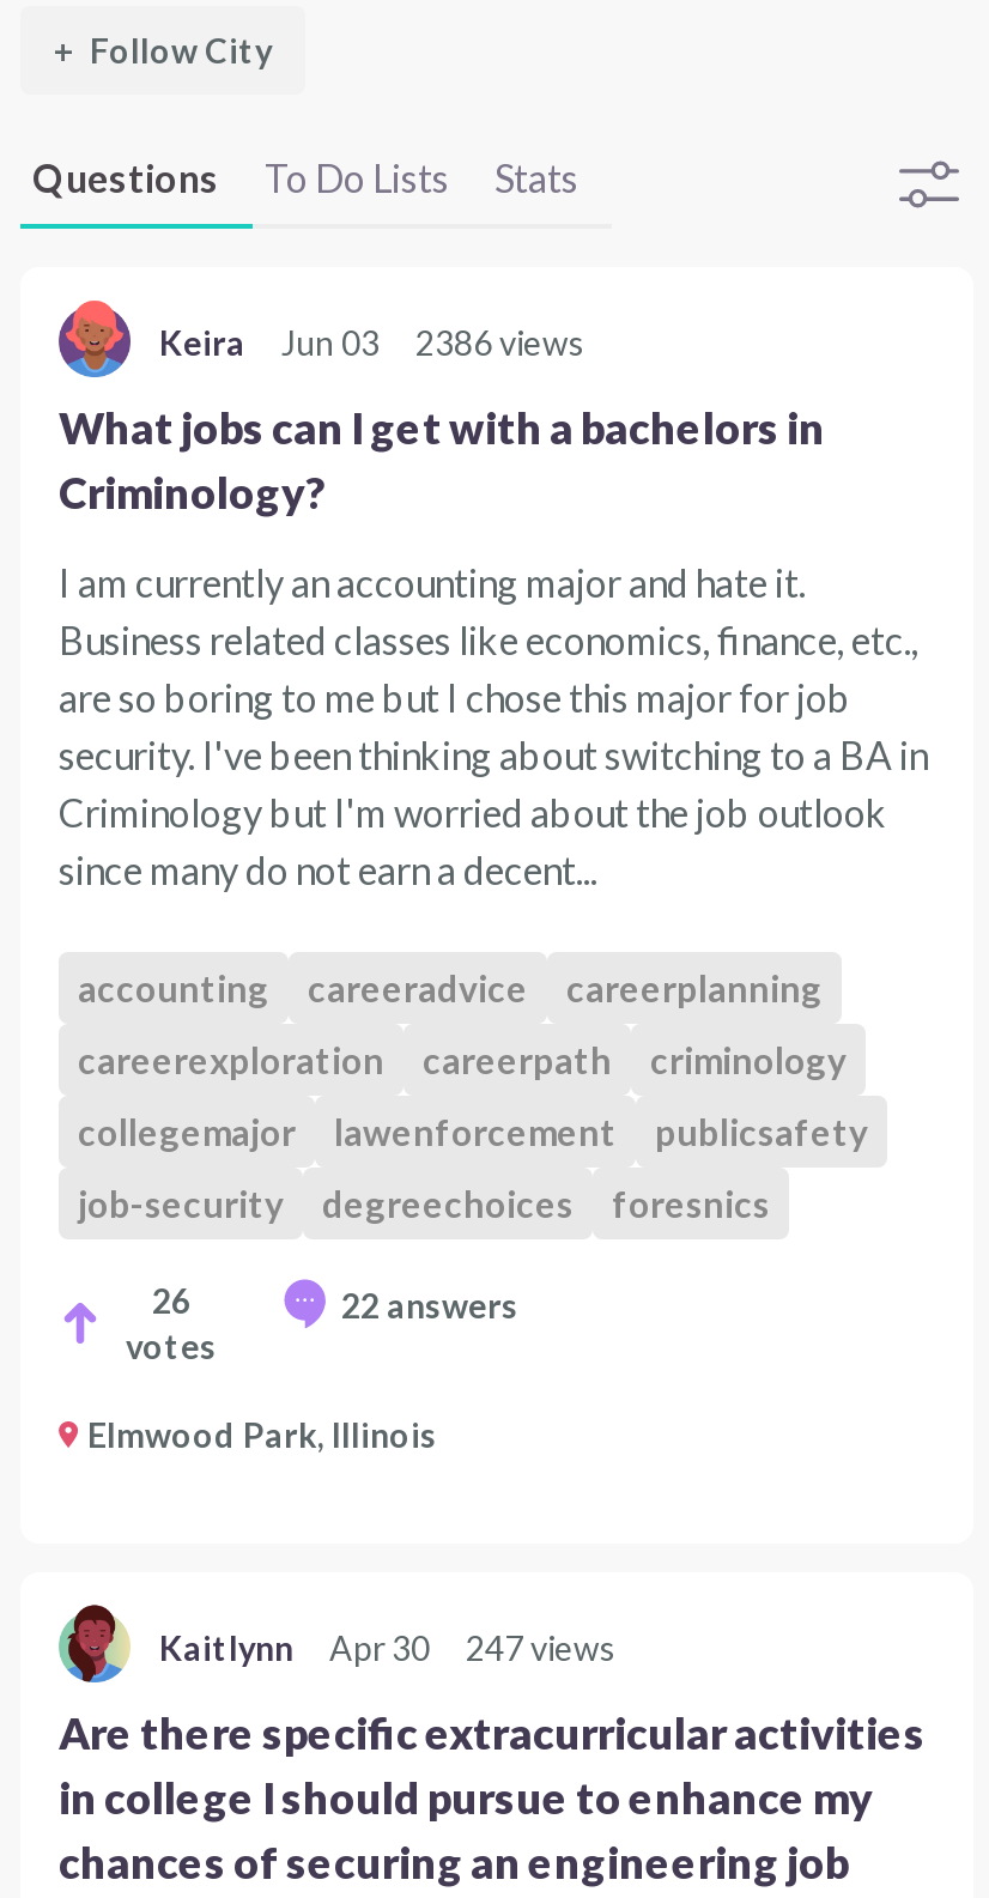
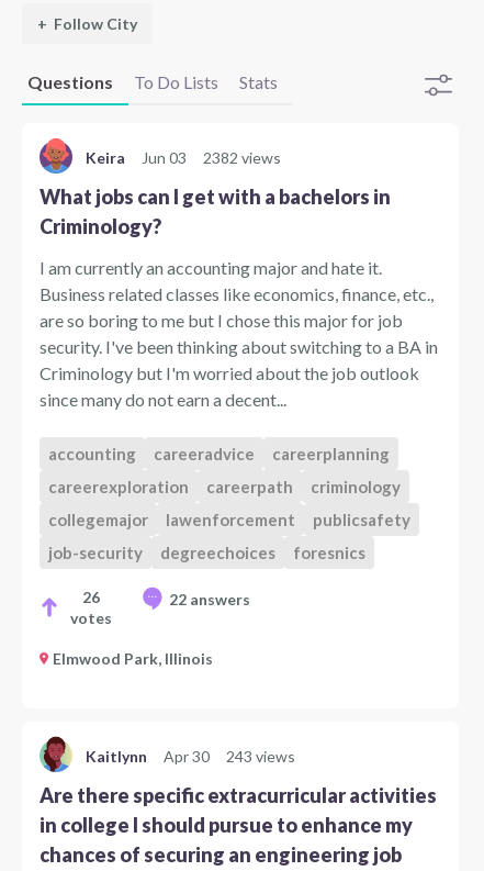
[159,321,585,362] Keira Jun 03 2386 views -> [86,148,281,166] Keira Jun 03 2382 views
[159,1626,617,1667] Kaitlynn Apr 30 247 views -> [86,746,295,765] Kaitlynn Apr 30 243 views

